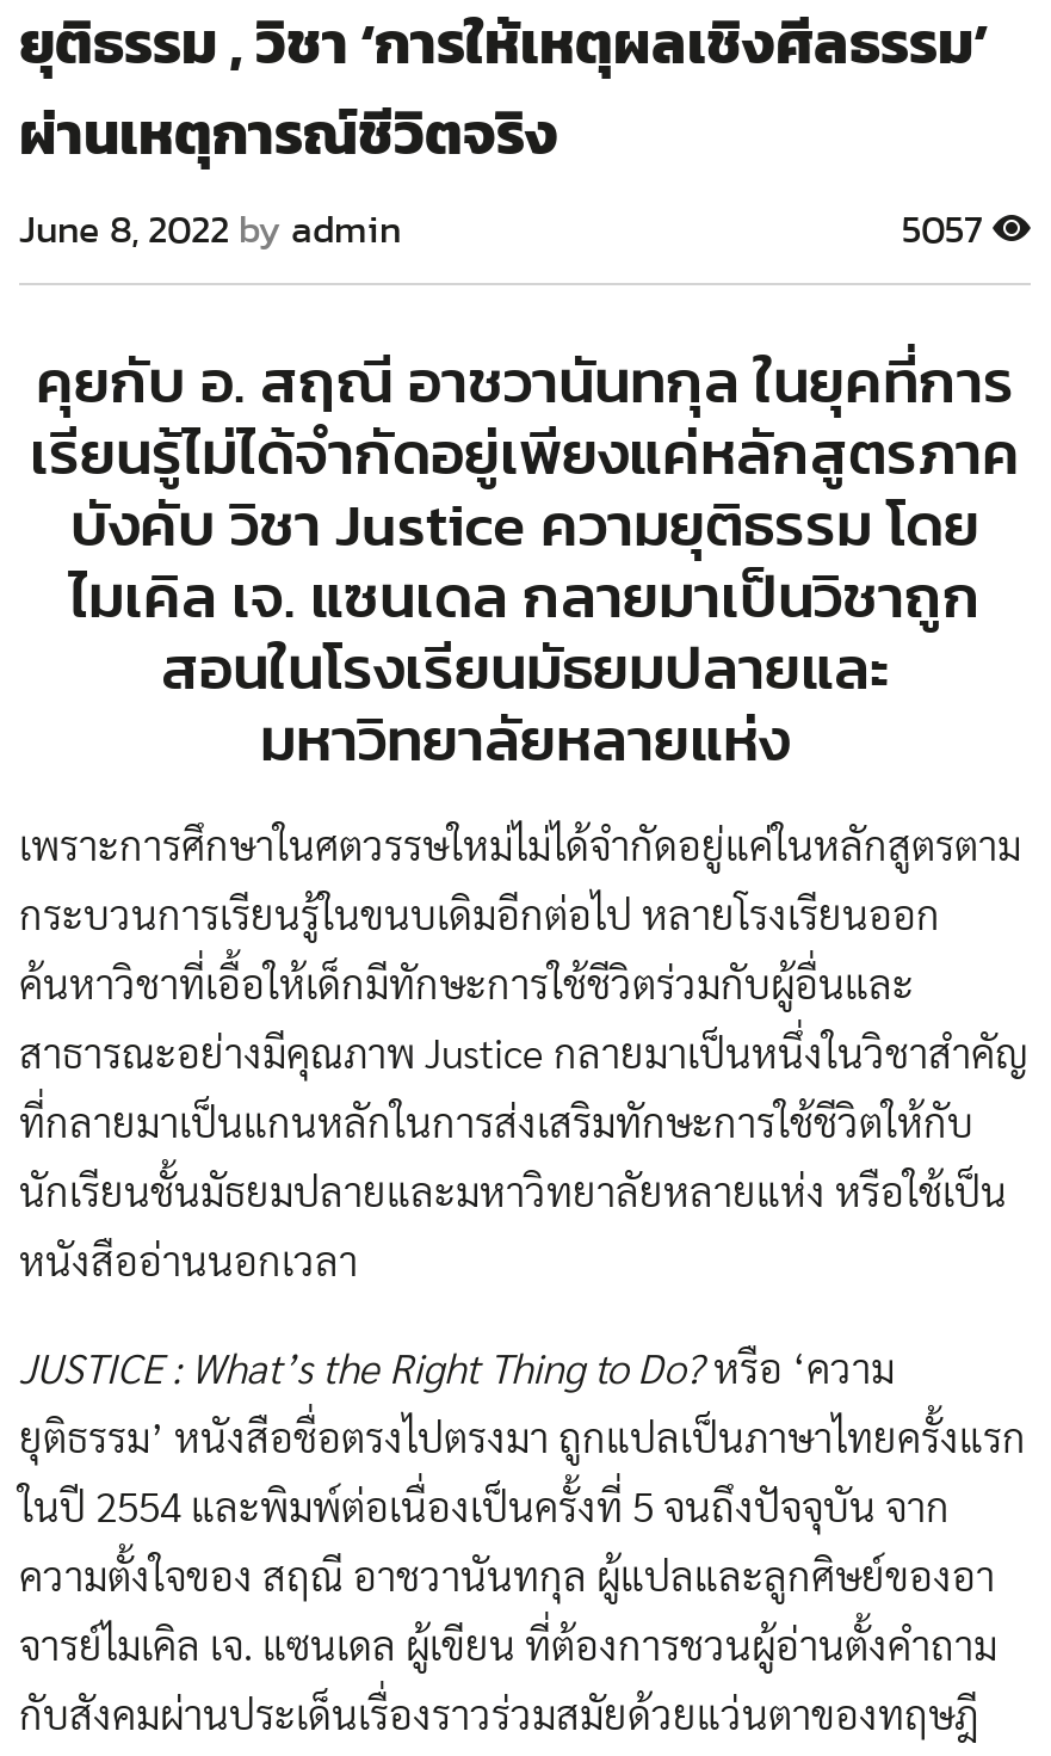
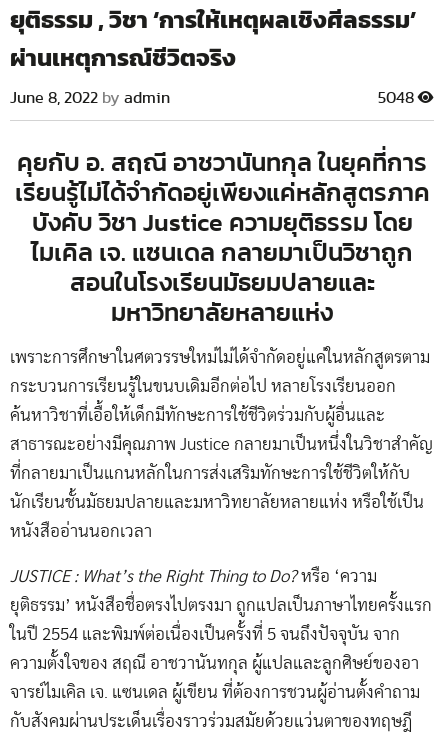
[902,211,993,249] 5057 -> [378,90,418,106] 5048

